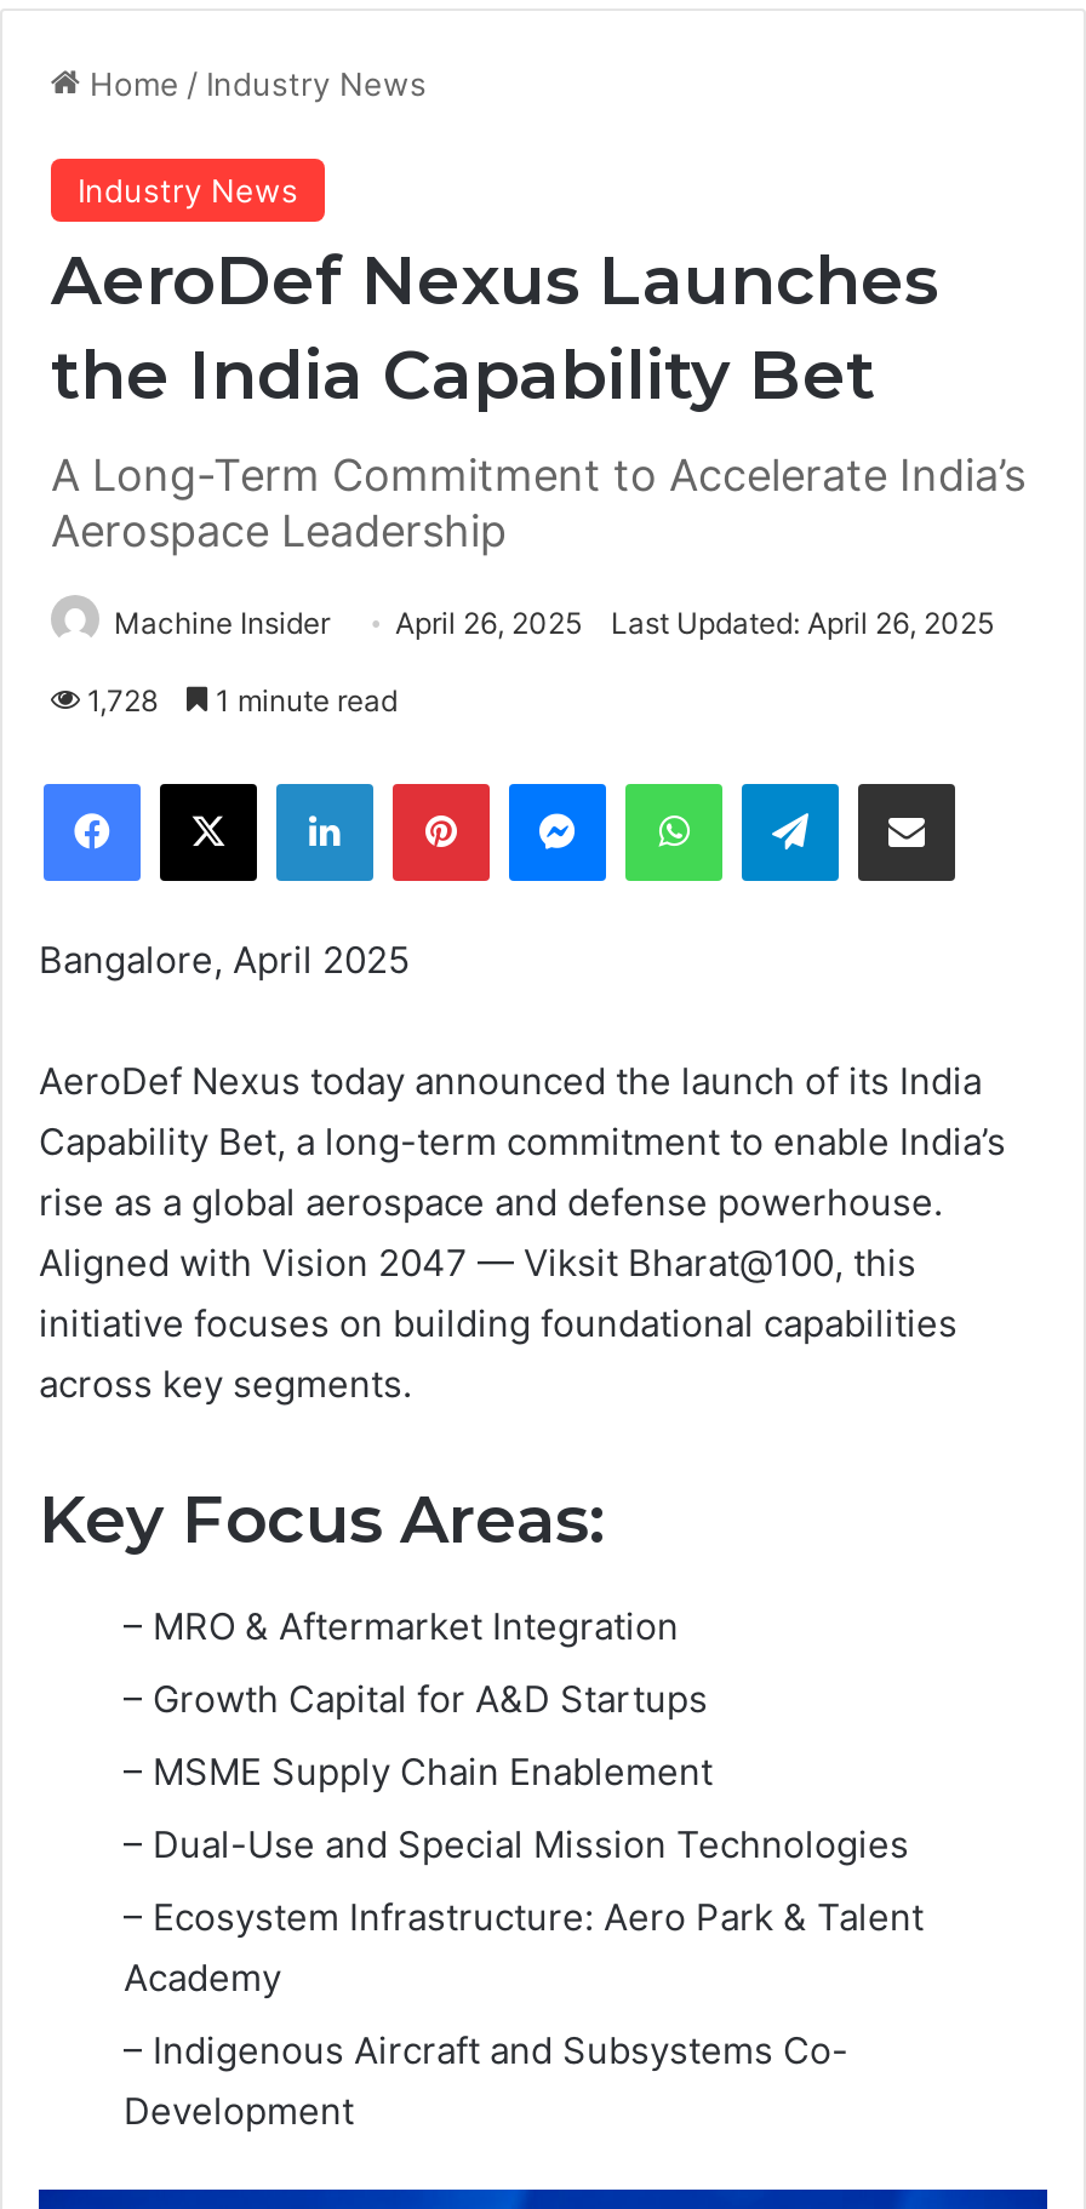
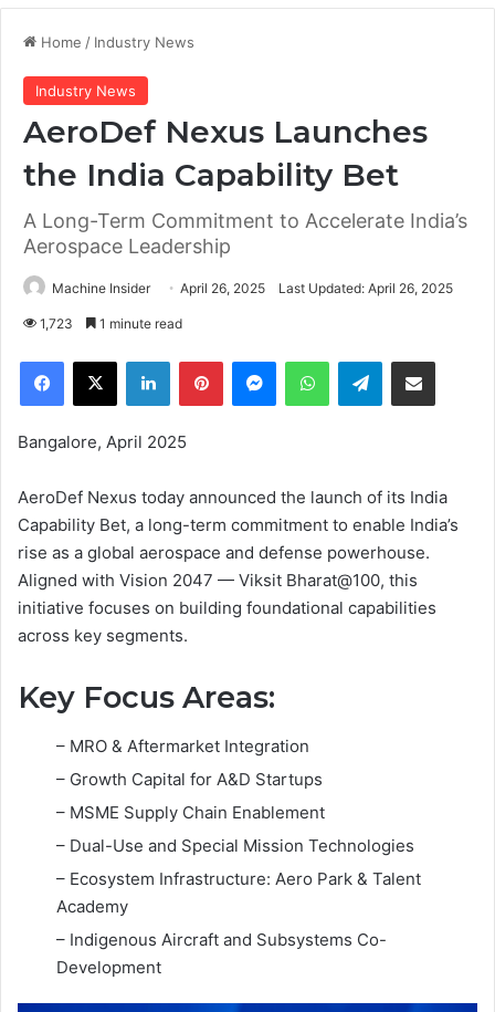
[80,682,398,718] 1,728 1 minute read -> [36,315,182,332] 1,723 1 minute read

